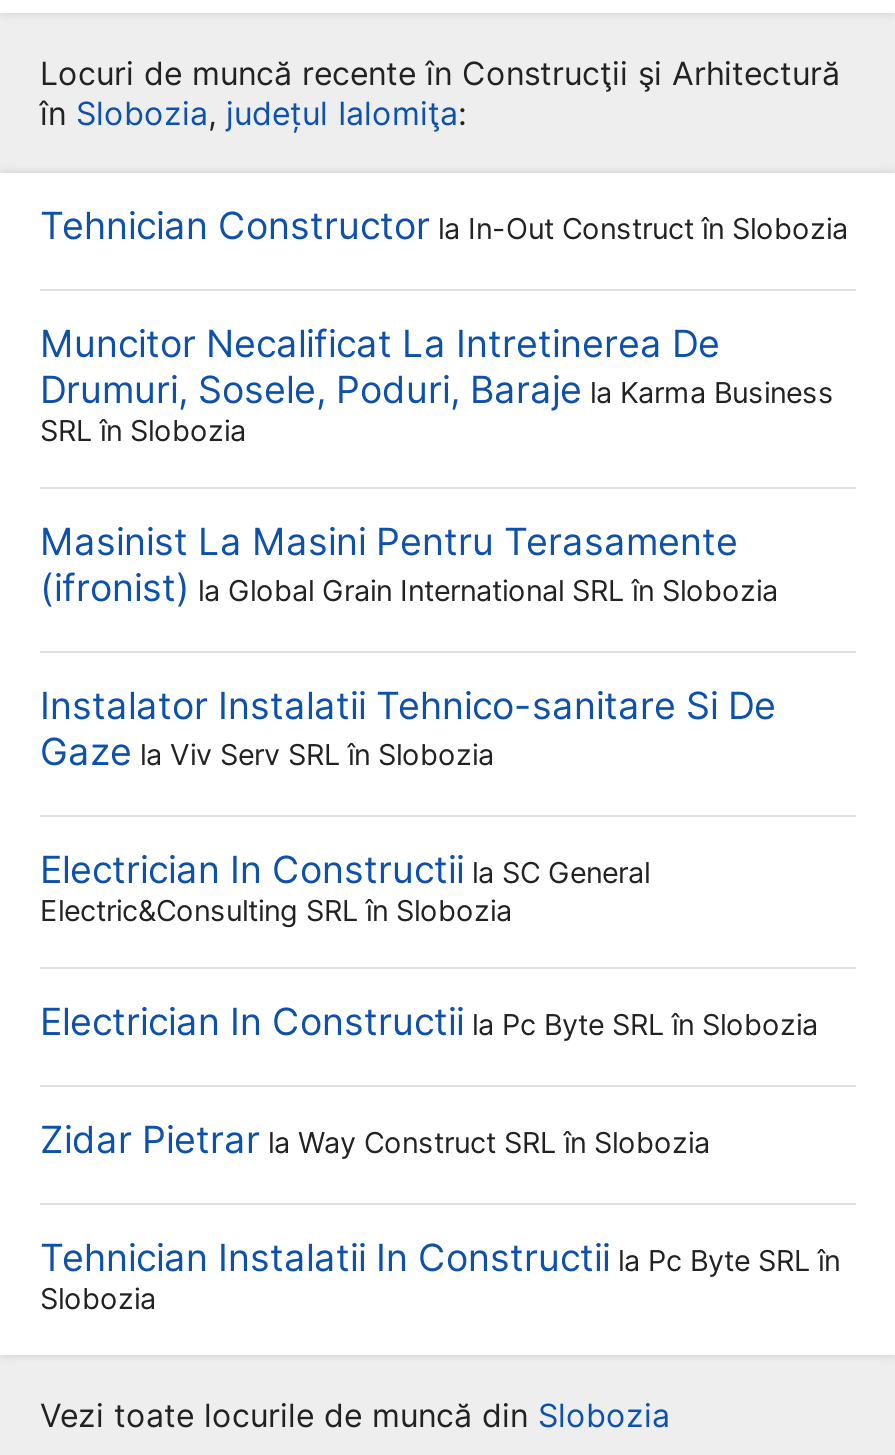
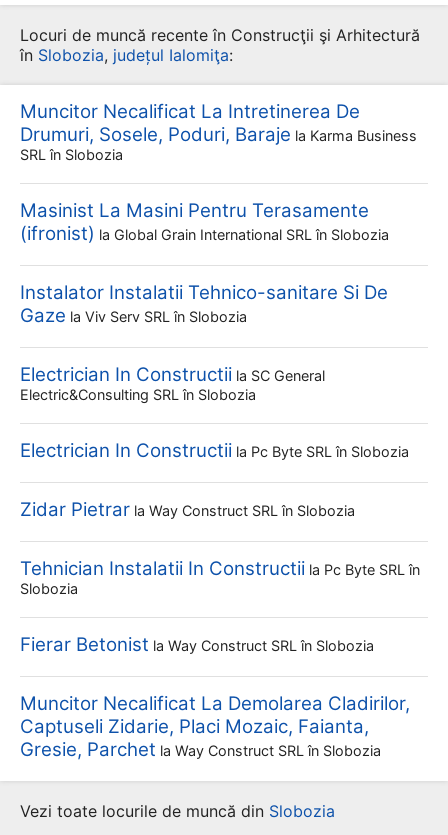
[40,203,848,249] Tehnician Constructor la In-Out Construct în Slobozia -> none
moved [40,321,840,1315] -> [20,100,420,597]: Muncitor Necalificat La Intretinerea De | Drumuri, Sosele, Poduri, Baraje la Karma Business | SRL în Slobozia | ... | Tehnician Instalatii In Constructii la Pc Byte SRL în | Slobozia
none -> [20,633,410,761] Fierar Betonist la Way Construct SRL în Slobozia | Muncitor Necalificat La Demolarea Cladirilor, | Captuseli Zidarie, Placi Mozaic, Faianta, | Gresie, Parchet la Way Construct SRL în Slobozia

